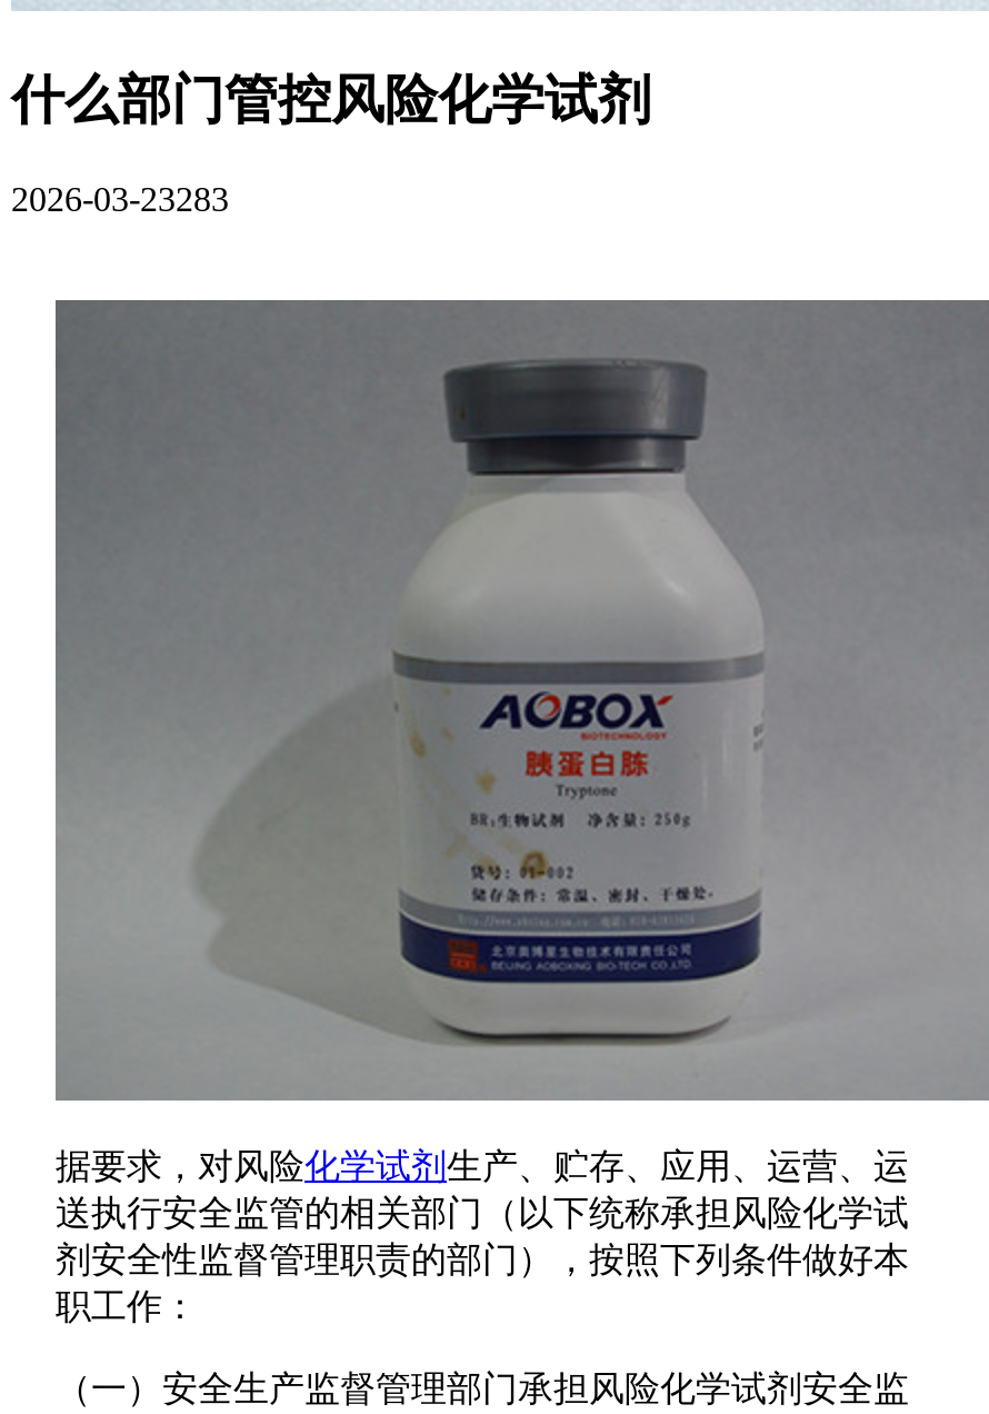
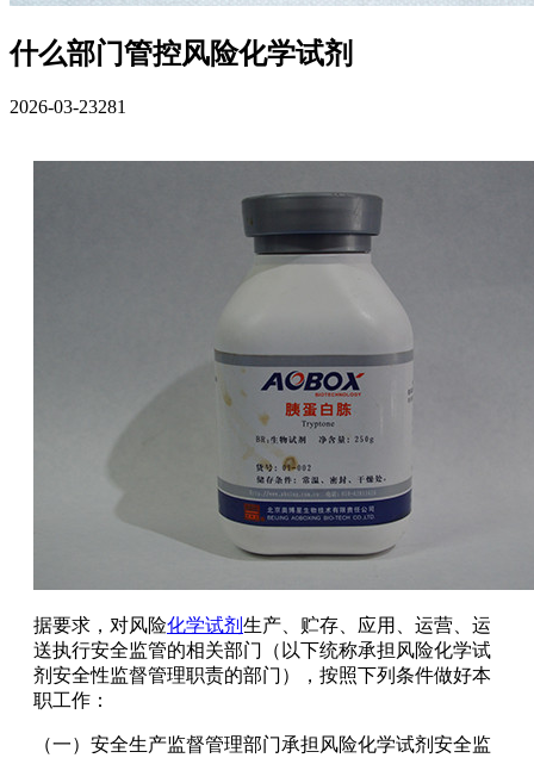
[11,181,229,218] 2026-03-23283 -> [10,97,126,117] 2026-03-23281

